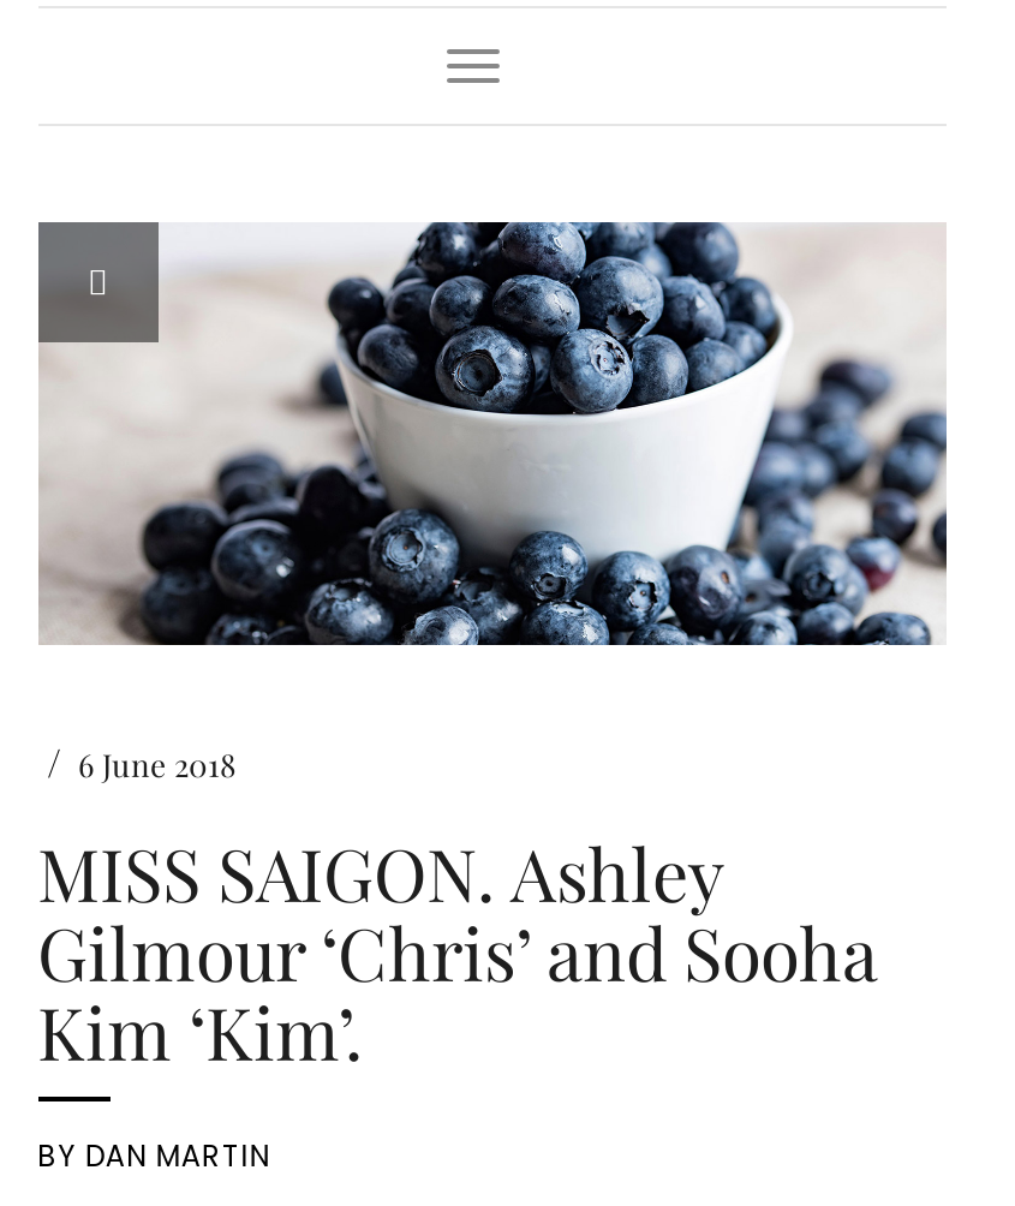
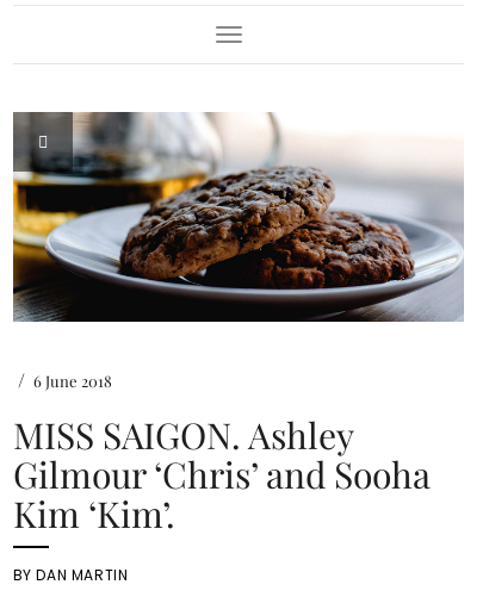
[38,220,947,647] [image] -> [12,111,464,323] [image]

